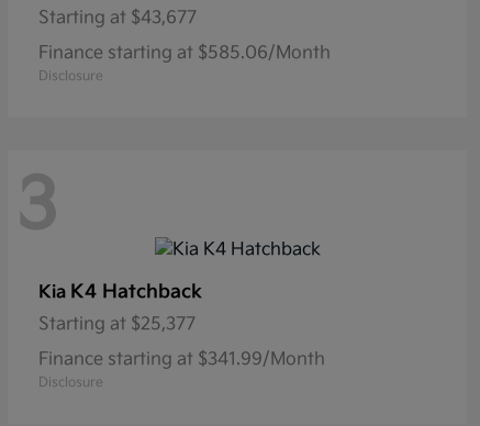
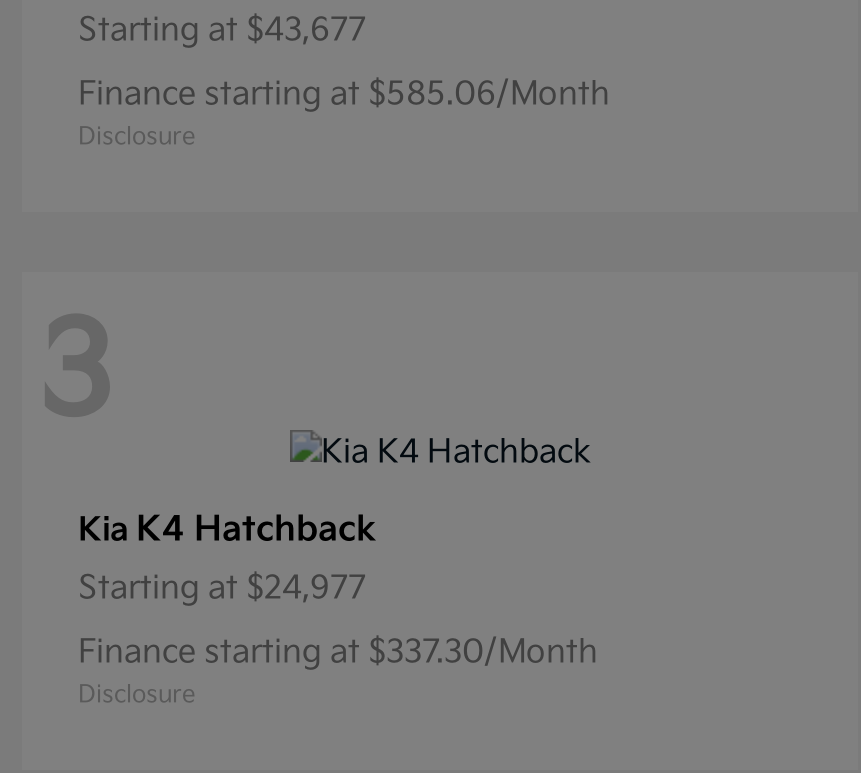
[38,314,196,335] Starting at $25,377 -> [78,570,366,608] Starting at $24,977
[38,349,325,370] Finance starting at $341.99/Month -> [78,634,598,672] Finance starting at $337.30/Month

